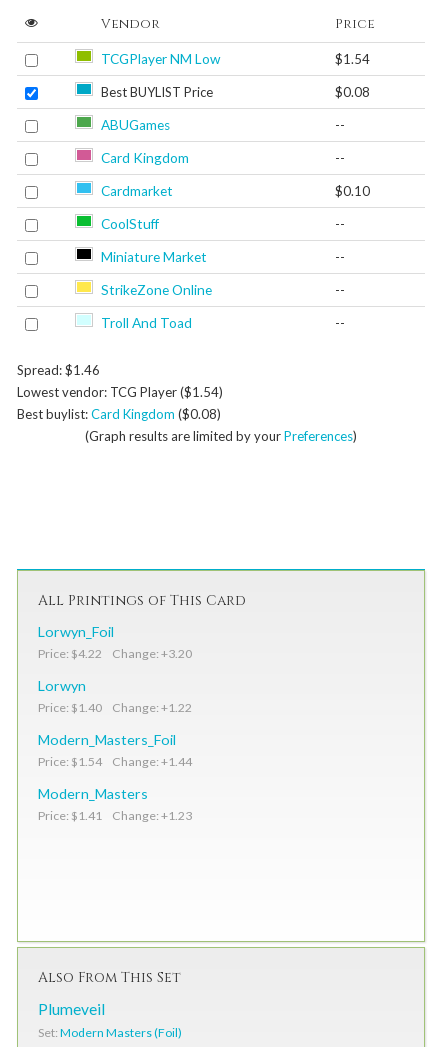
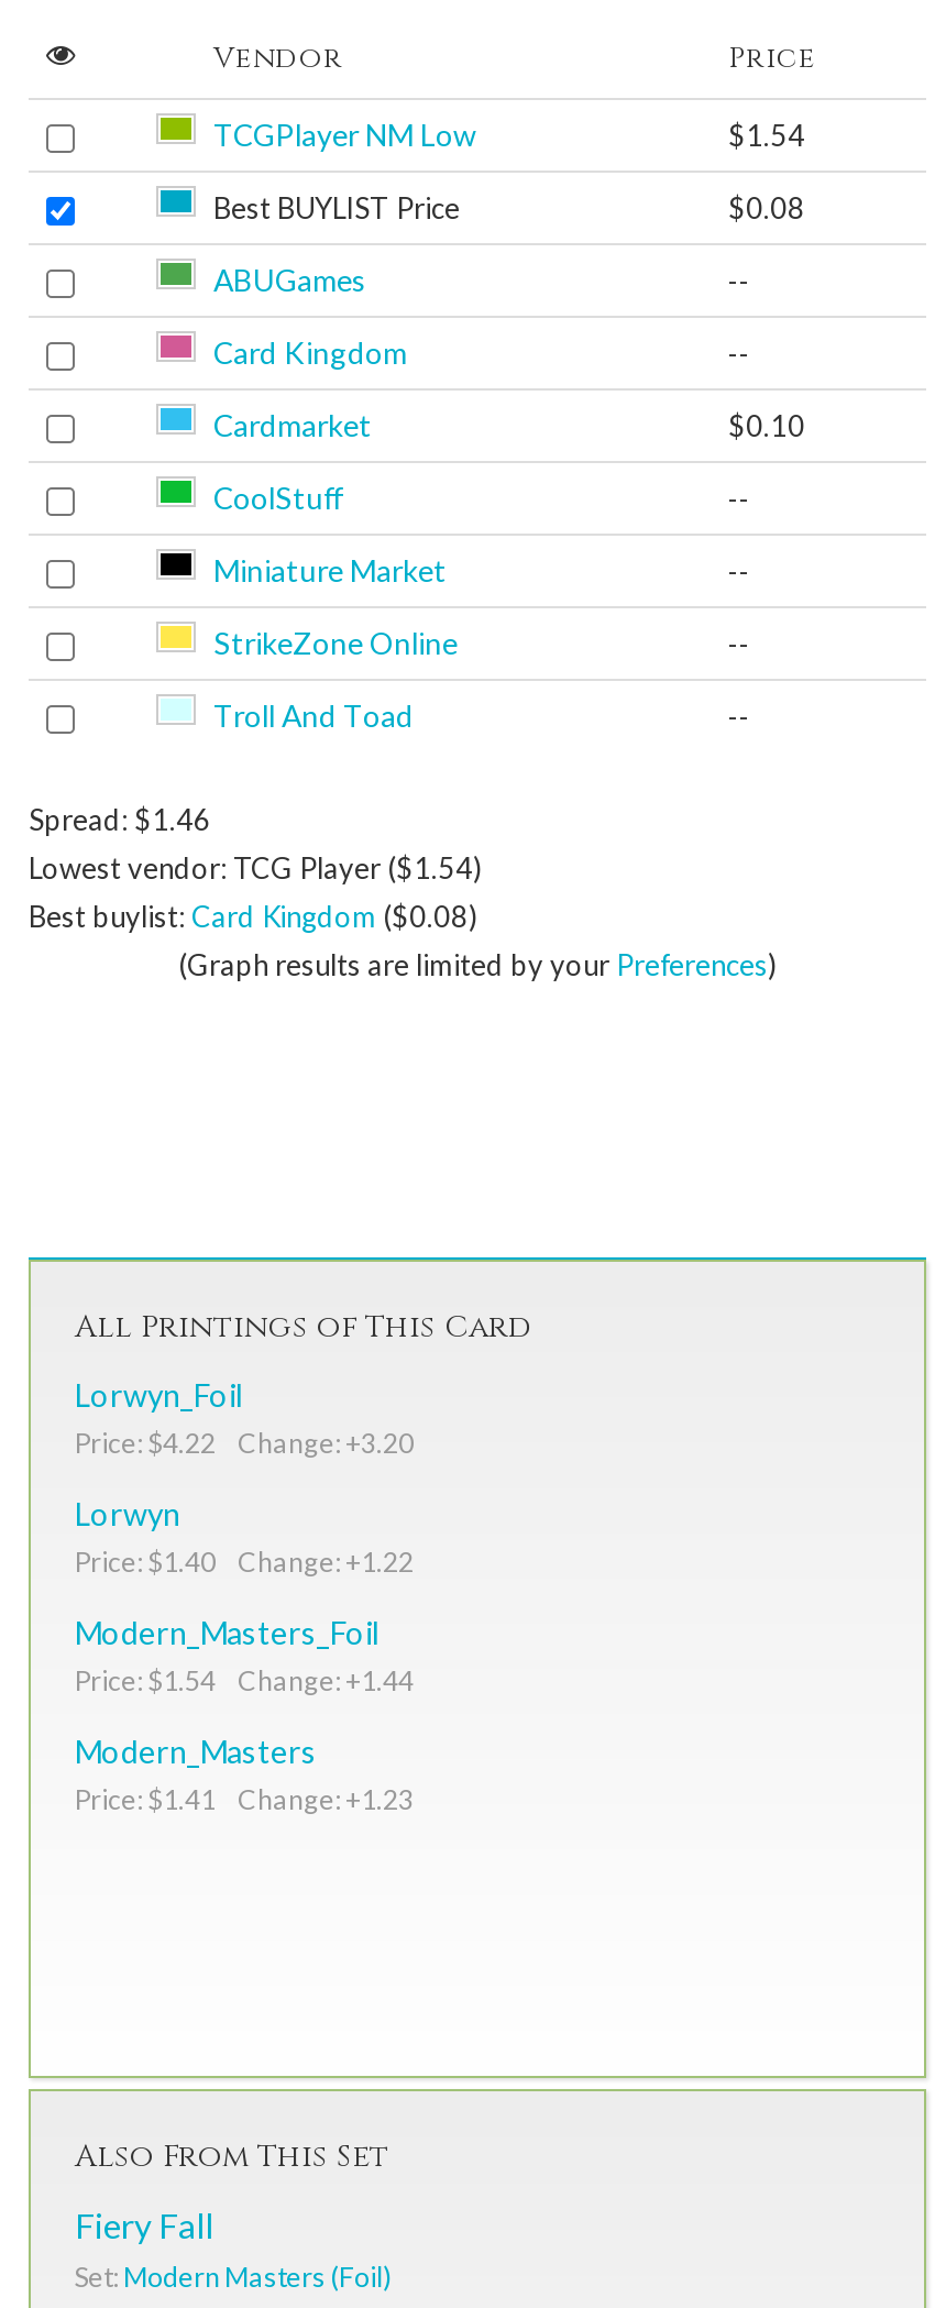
[38,1000,105,1018] Plumeveil -> [75,2205,213,2245] Fiery Fall

